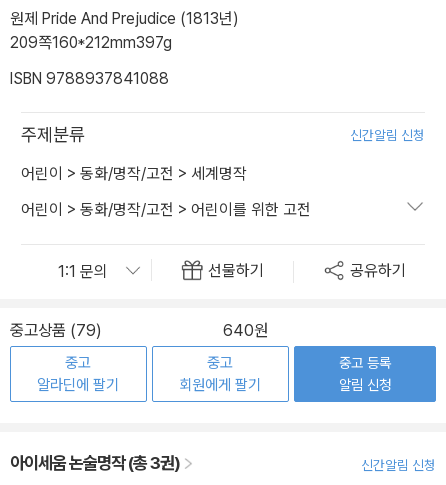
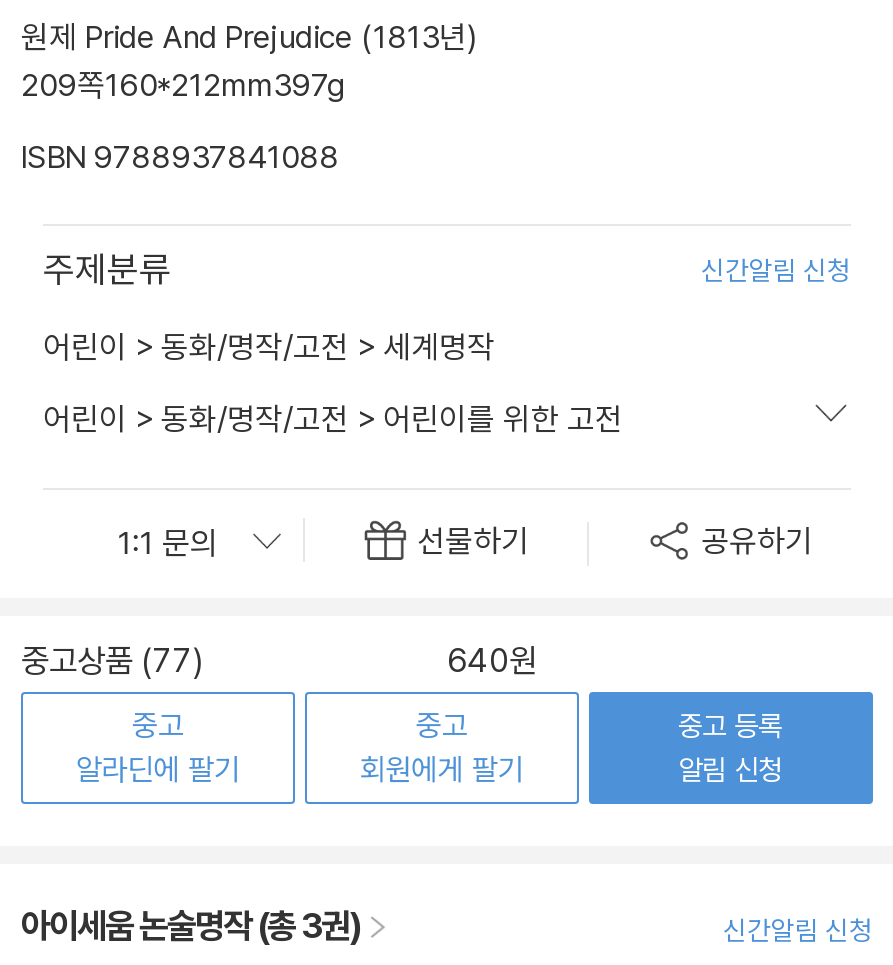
[10,320,102,340] 중고상품 (79) -> [21,641,205,681] 중고상품 (77)

